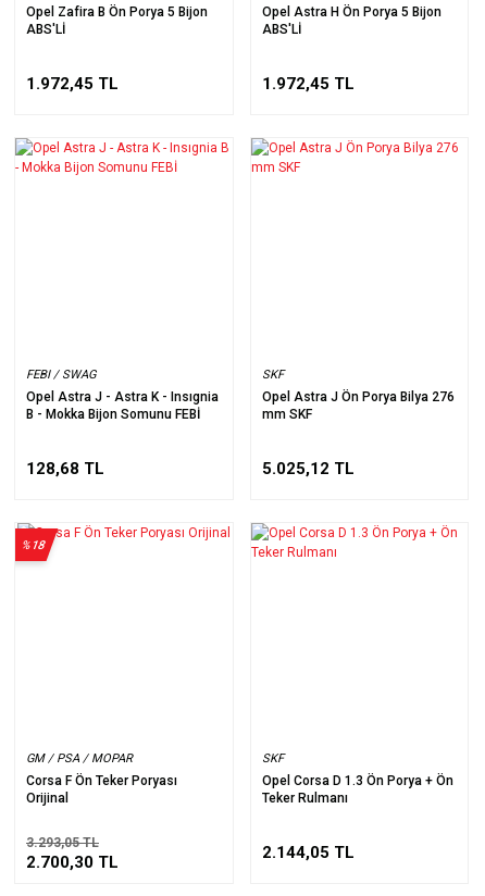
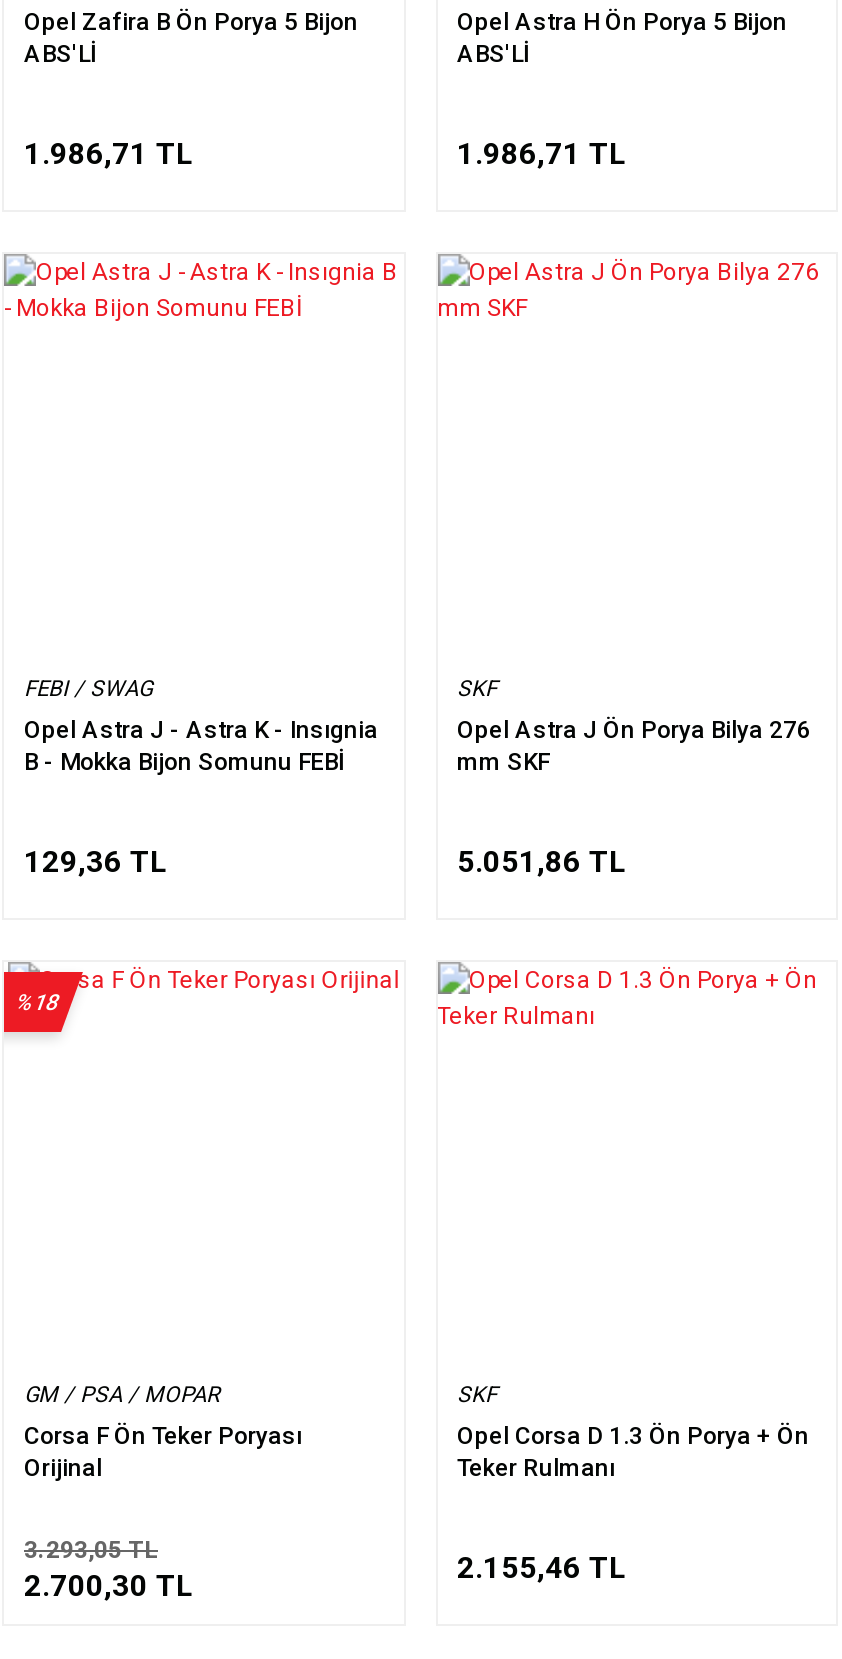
[26,74,119,94] 1.972,45 TL -> [24,136,194,172] 1.986,71 TL
[262,74,354,94] 1.972,45 TL -> [457,136,627,172] 1.986,71 TL
[26,458,104,478] 128,68 TL -> [24,843,168,879] 129,36 TL
[262,458,354,478] 5.025,12 TL -> [457,843,627,879] 5.051,86 TL
[262,843,354,862] 2.144,05 TL -> [457,1550,627,1586] 2.155,46 TL

